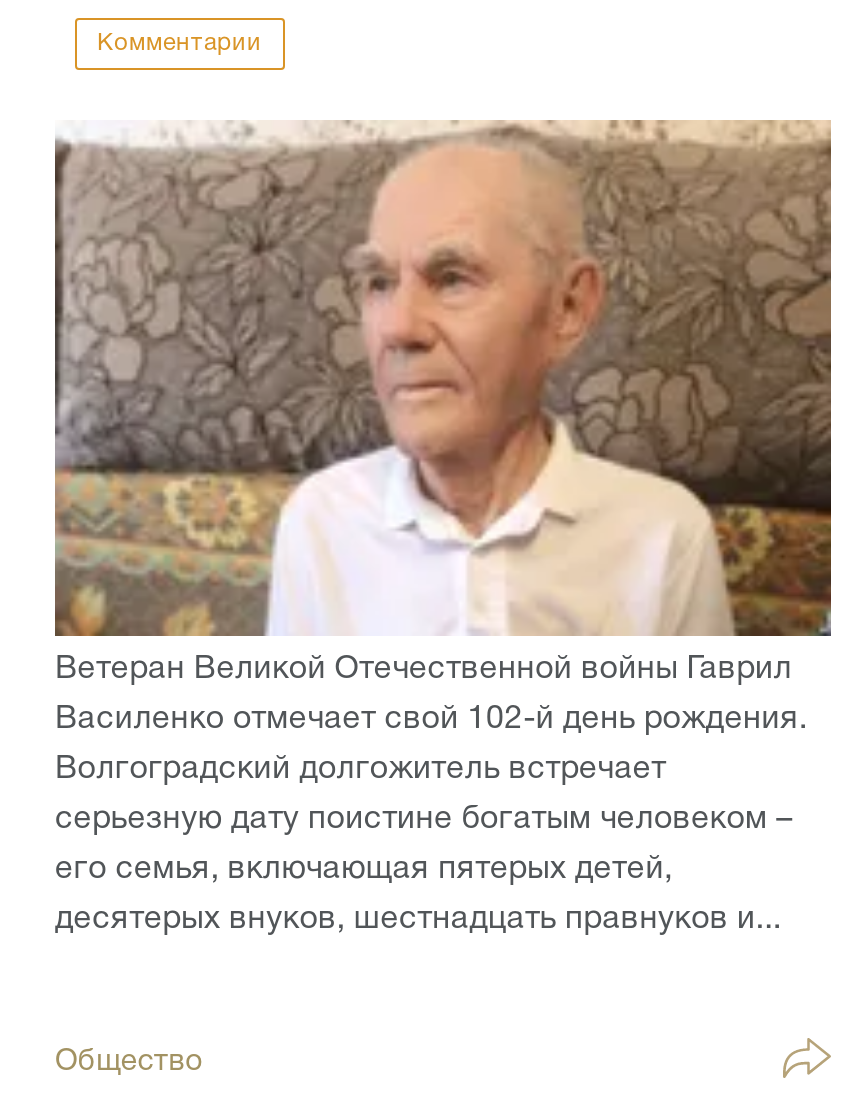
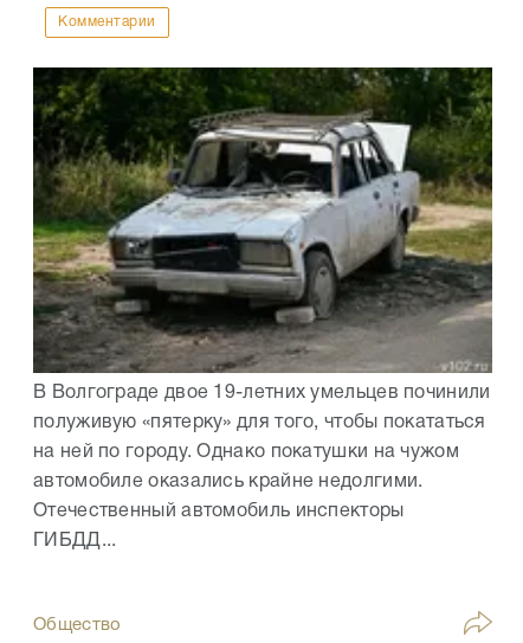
[53,118,833,684] [image] | Ветеран Великой Отечественной войны Гаврил -> [32,66,493,401] [image] | В Волгограде двое 19-летних умельцев починили
[55,706,807,734] Василенко отмечает свой 102-й день рождения. -> [33,414,486,431] полуживую «пятерку» для того, чтобы покататься
[55,756,666,784] Волгоградский долгожитель встречает -> [33,444,459,461] на ней по городу. Однако покатушки на чужом
[55,806,793,834] серьезную дату поистине богатым человеком – -> [33,474,423,490] автомобиле оказались крайне недолгими.
[55,856,673,884] его семья, включающая пятерых детей, -> [33,503,404,520] Отечественный автомобиль инспекторы
[55,906,781,934] десятерых внуков, шестнадцать правнуков и... -> [33,533,116,549] ГИБДД...

